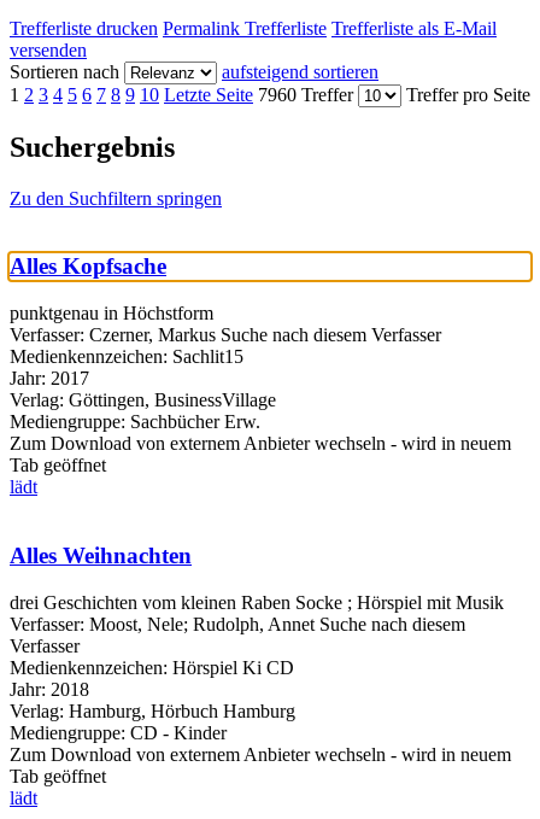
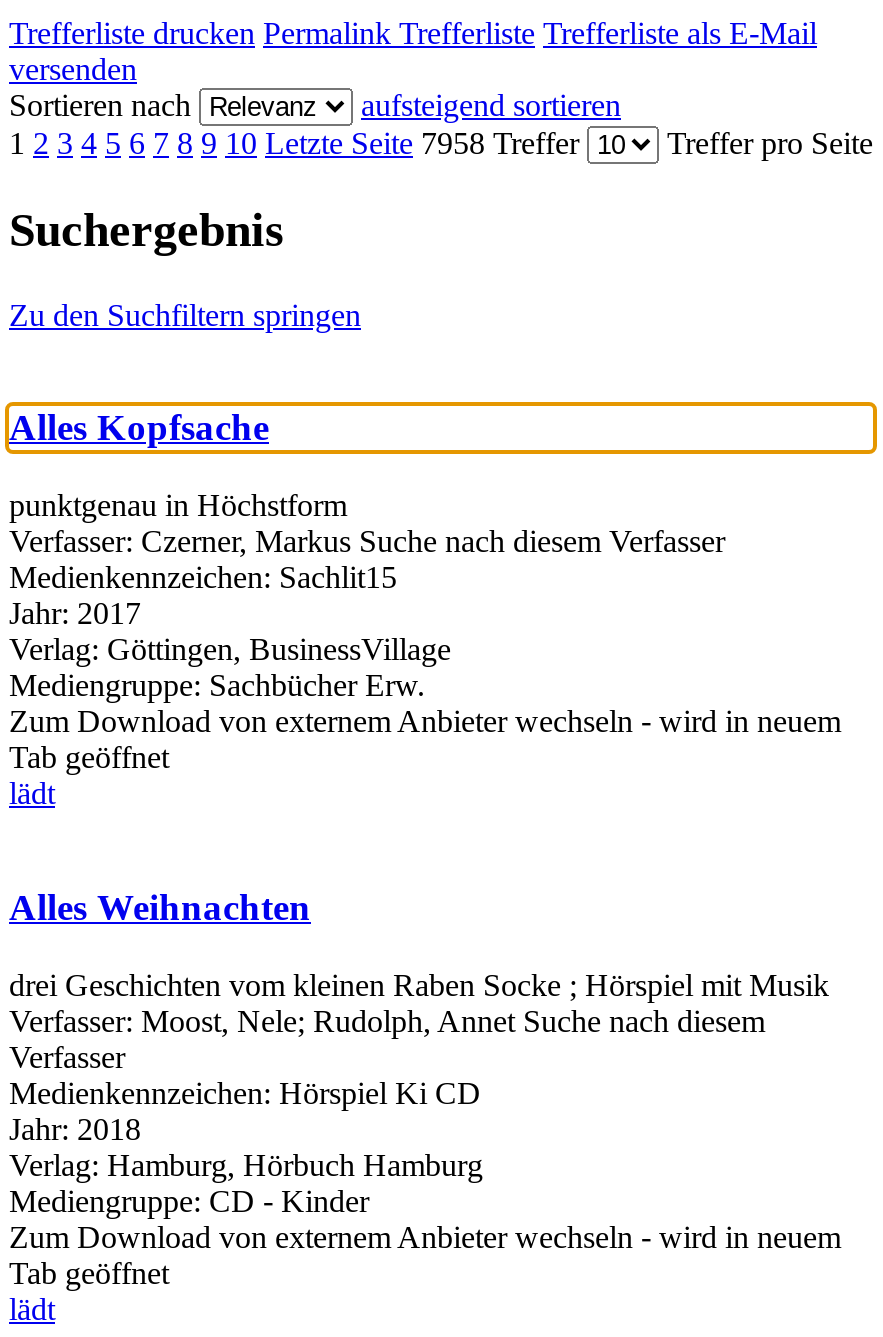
[10,84,353,105] 1 2 3 4 5 6 7 8 9 10 Letzte Seite 7960 Treffer -> [9,126,579,160] 1 2 3 4 5 6 7 8 9 10 Letzte Seite 7958 Treffer

